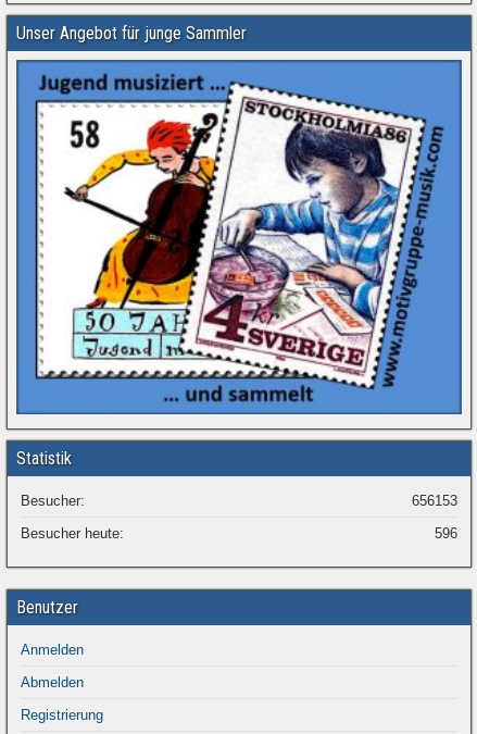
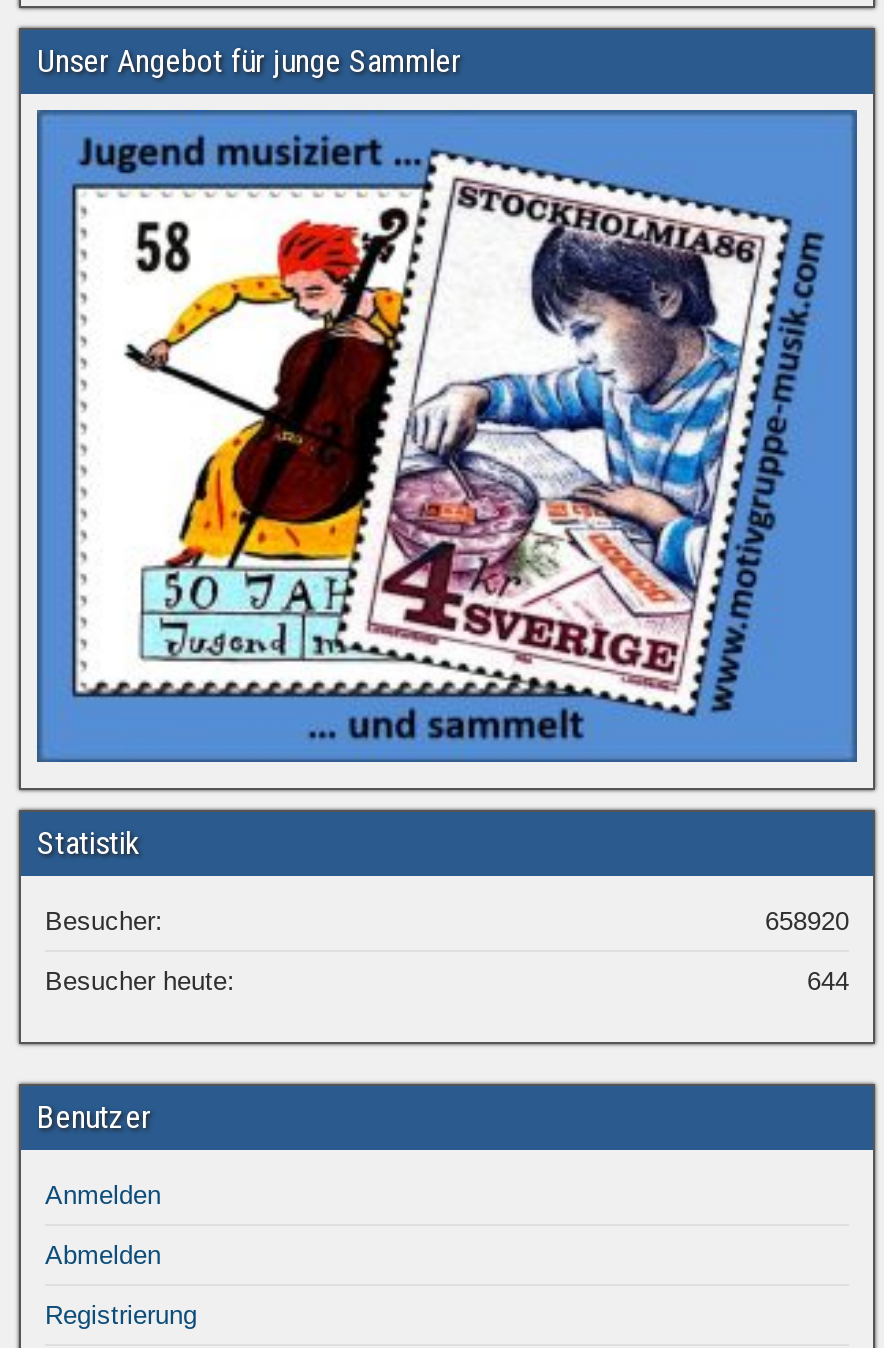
[412,493,457,509] 656153 -> [765,907,849,937] 658920
[435,526,457,542] 596 -> [807,967,849,997] 644

